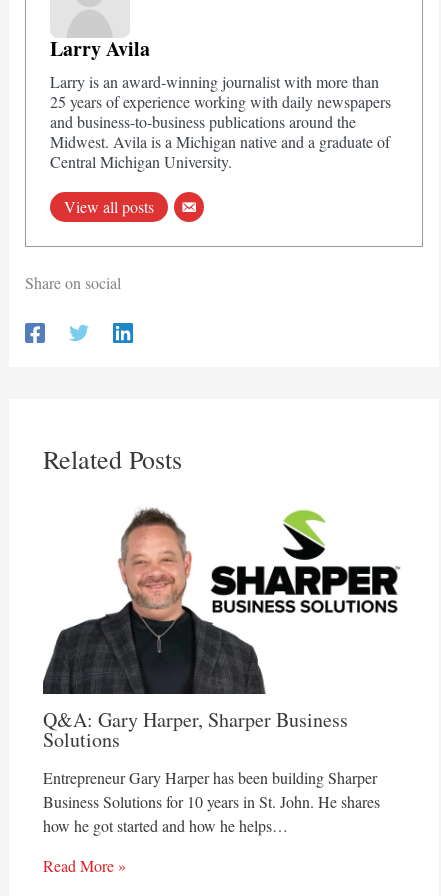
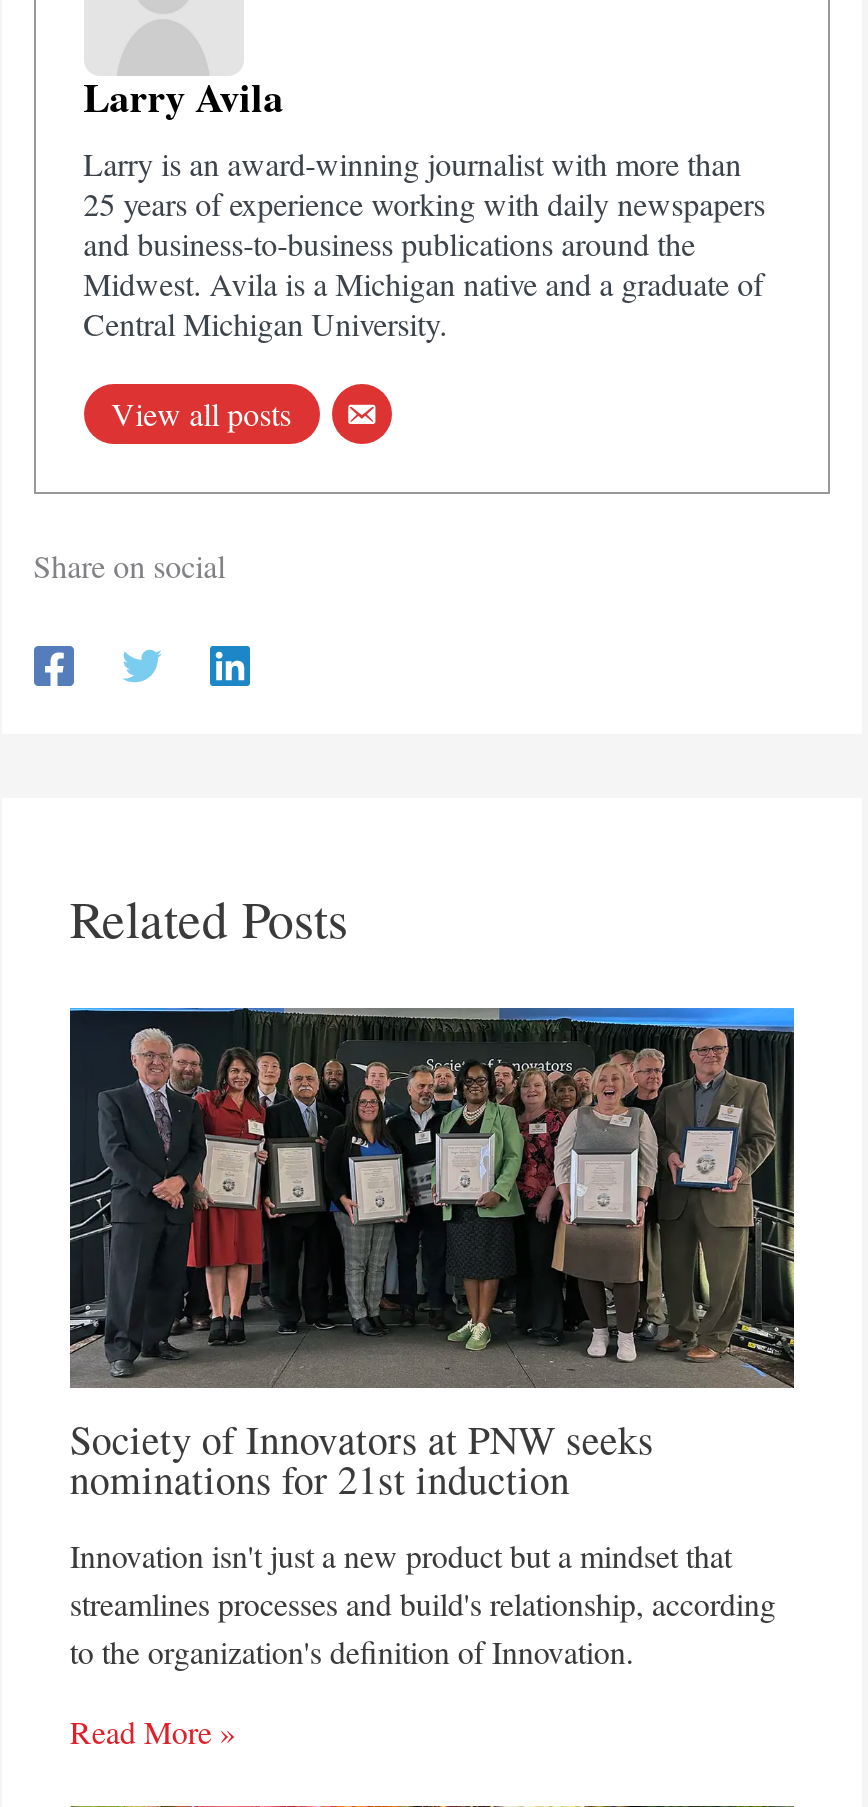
[43,504,405,753] [image] | Q&A: Gary Harper, Sharper Business | Solutions -> [68,1006,796,1505] [image] | Society of Innovators at PNW seeks | nominations for 21st induction
[43,767,380,836] Entrepreneur Gary Harper has been building Sharper | Business Solutions for 10 years in St. John. He shares | how he got started and how he helps… -> [70,1533,776,1671] Innovation isn't just a new product but a mindset that | streamlines processes and build's relationship, according | to the organization's definition of Innovation.

